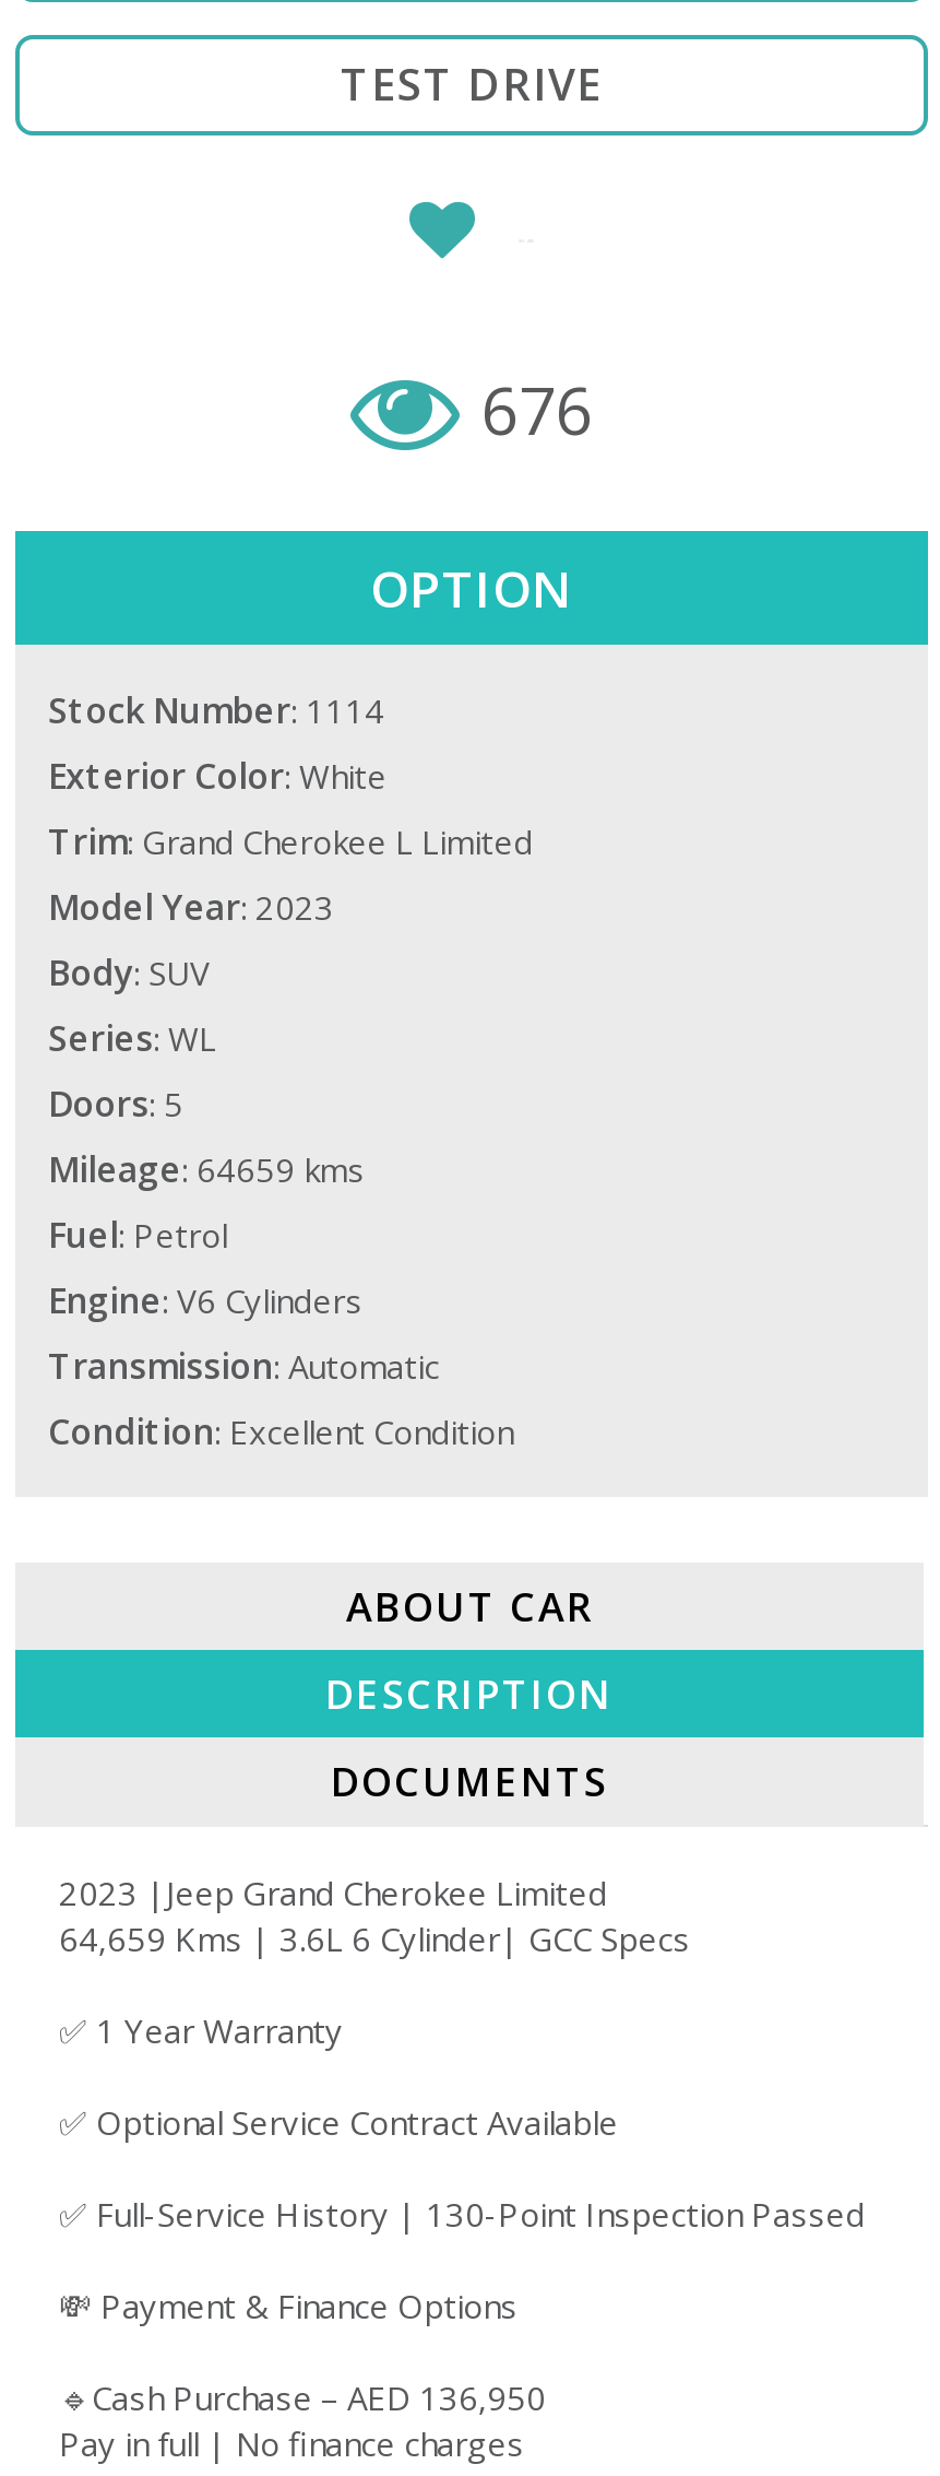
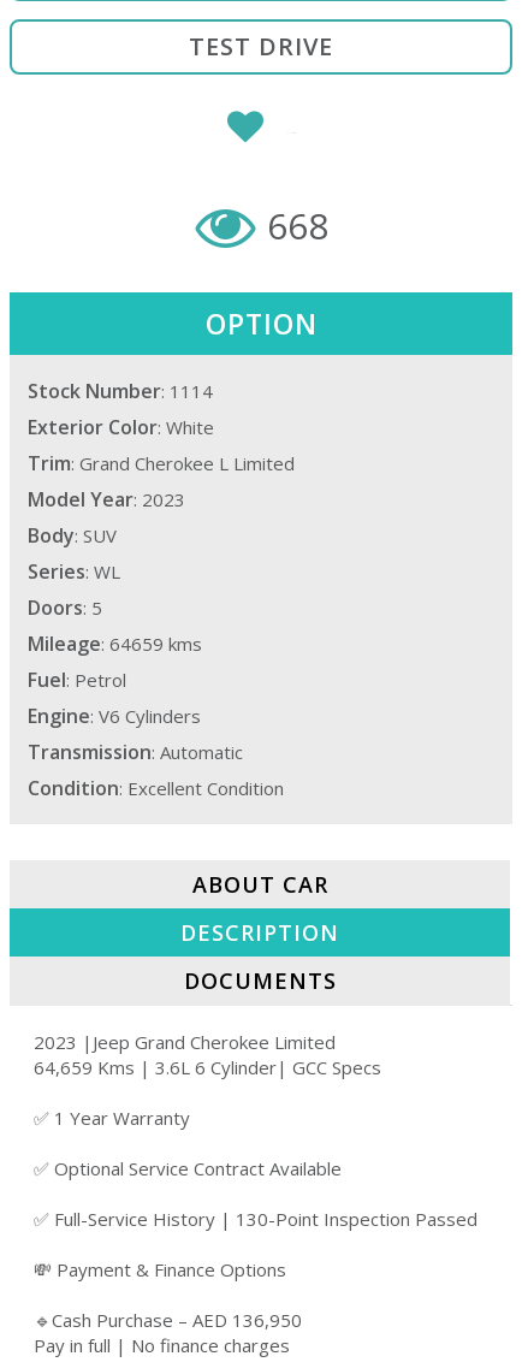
[481,365,593,455] 676 -> [266,201,328,250] 668

